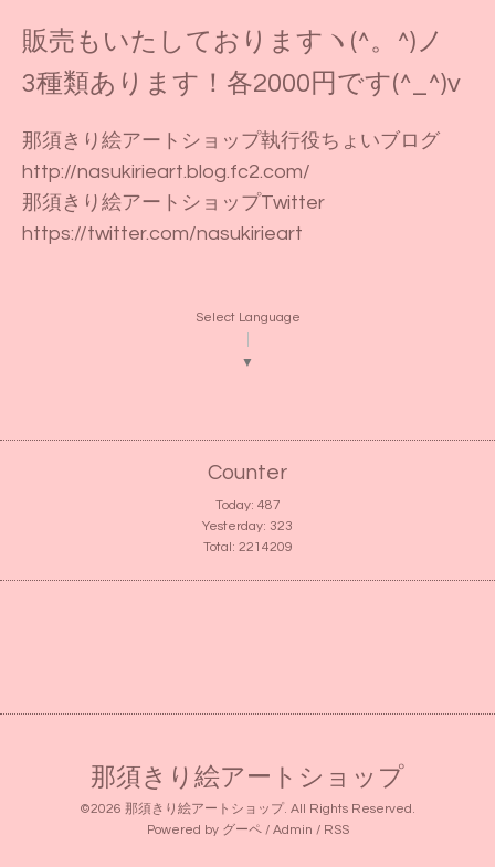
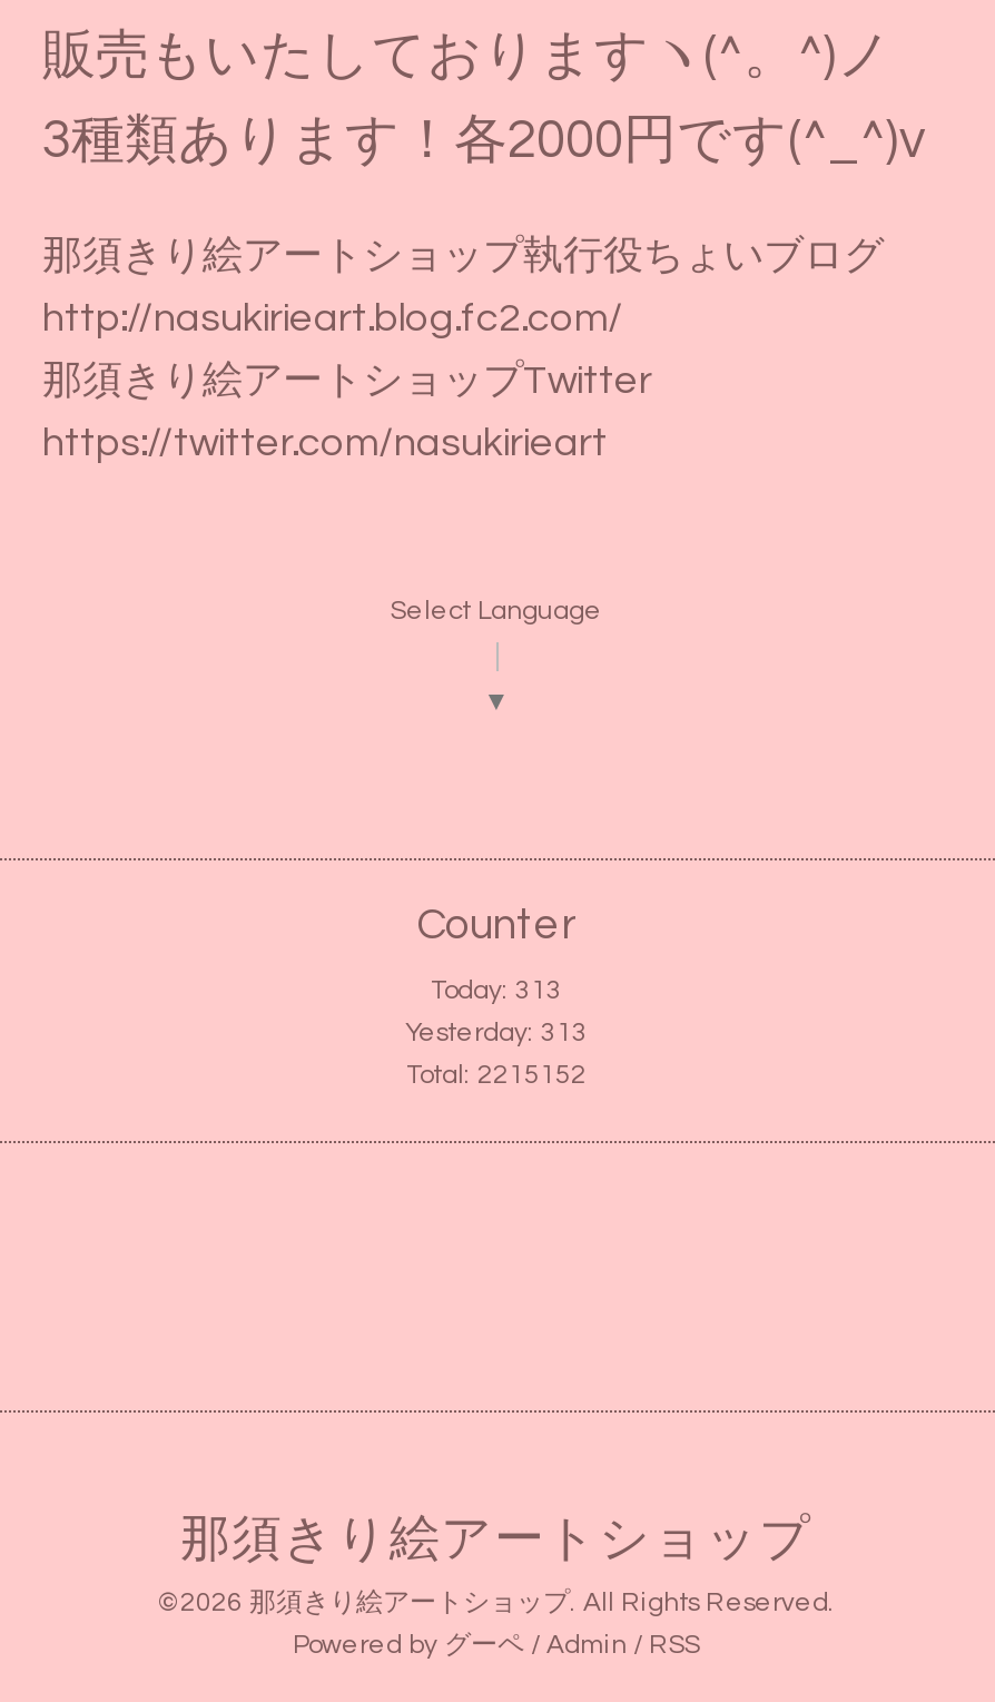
[215,498,280,512] Today: 487 -> [431,975,562,1004] Today: 313
[202,519,293,533] Yesterday: 323 -> [405,1018,588,1047] Yesterday: 313
[203,540,292,554] Total: 2214209 -> [406,1060,587,1089] Total: 2215152

